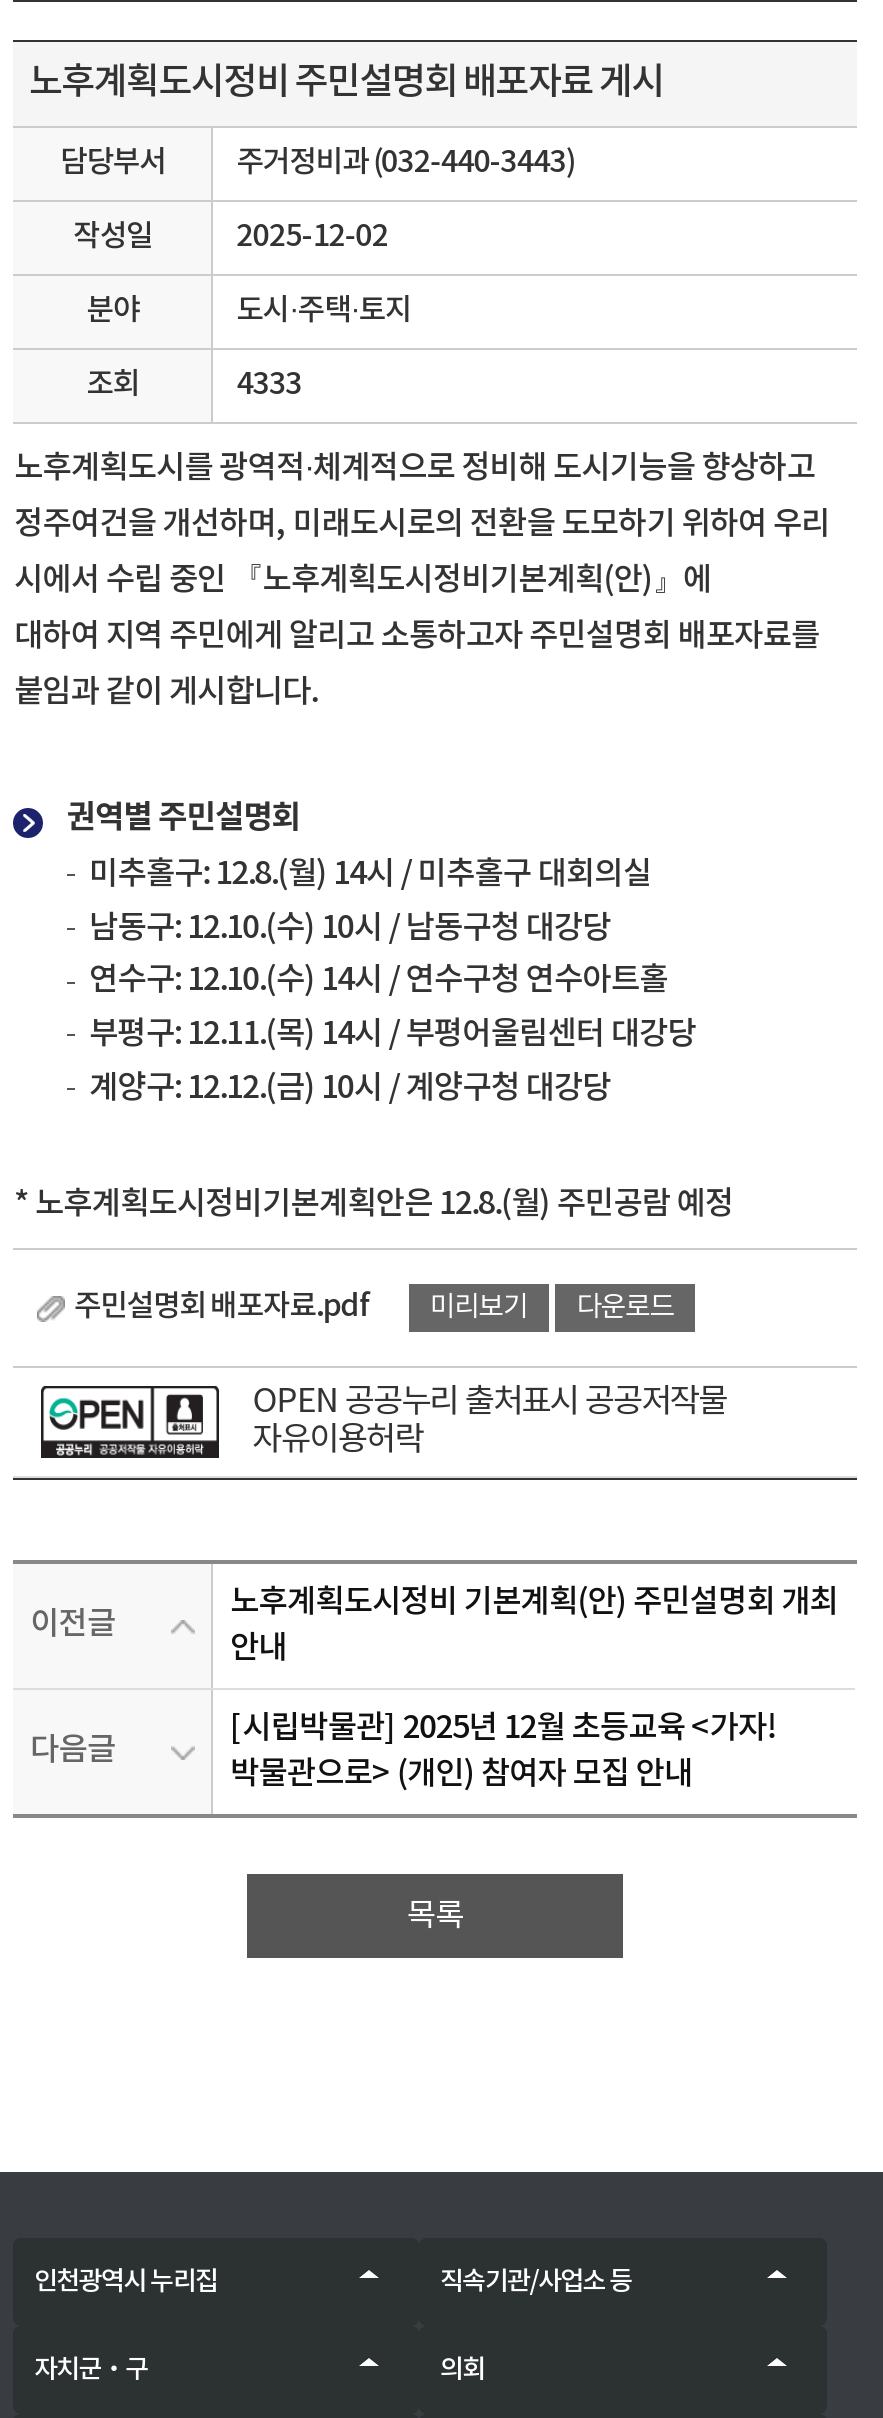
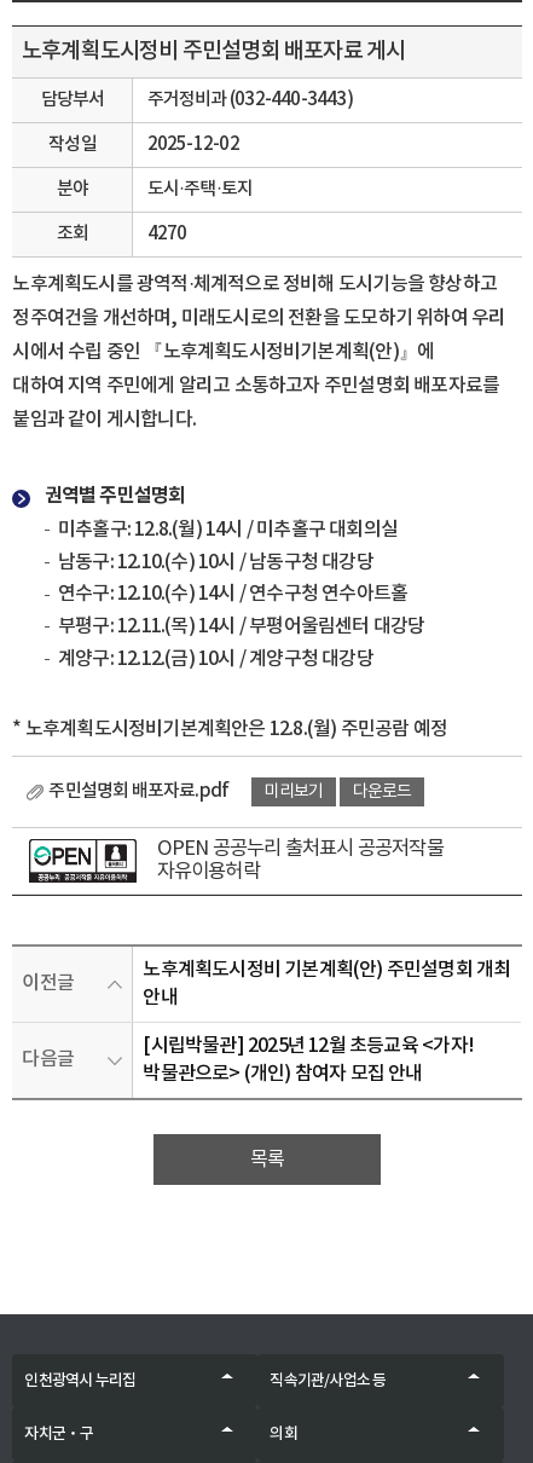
[236,368,302,402] 4333 -> [147,223,187,244] 4270

